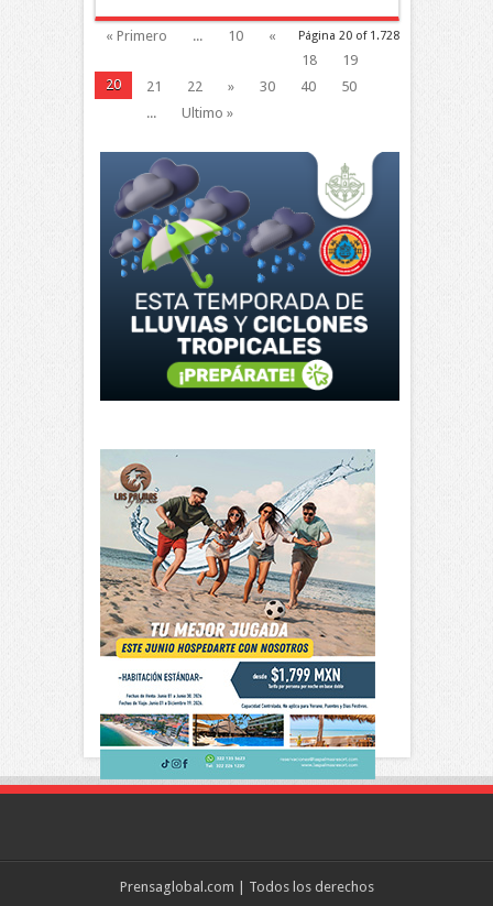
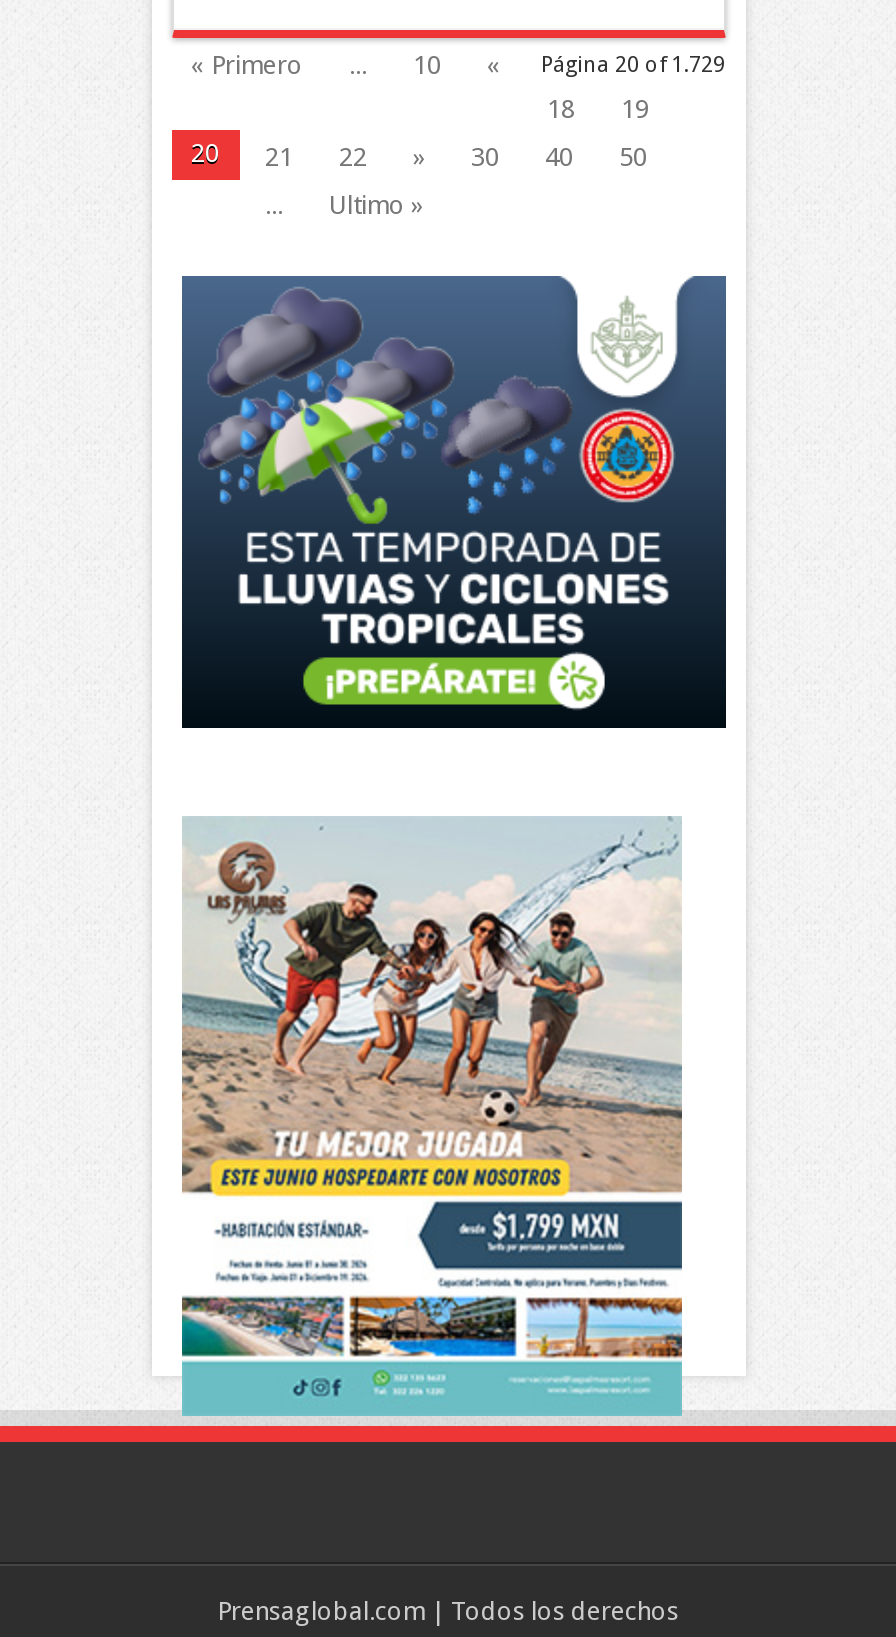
[298,28,399,43] Página 20 of 1.728 -> [541,52,725,78] Página 20 of 1.729

